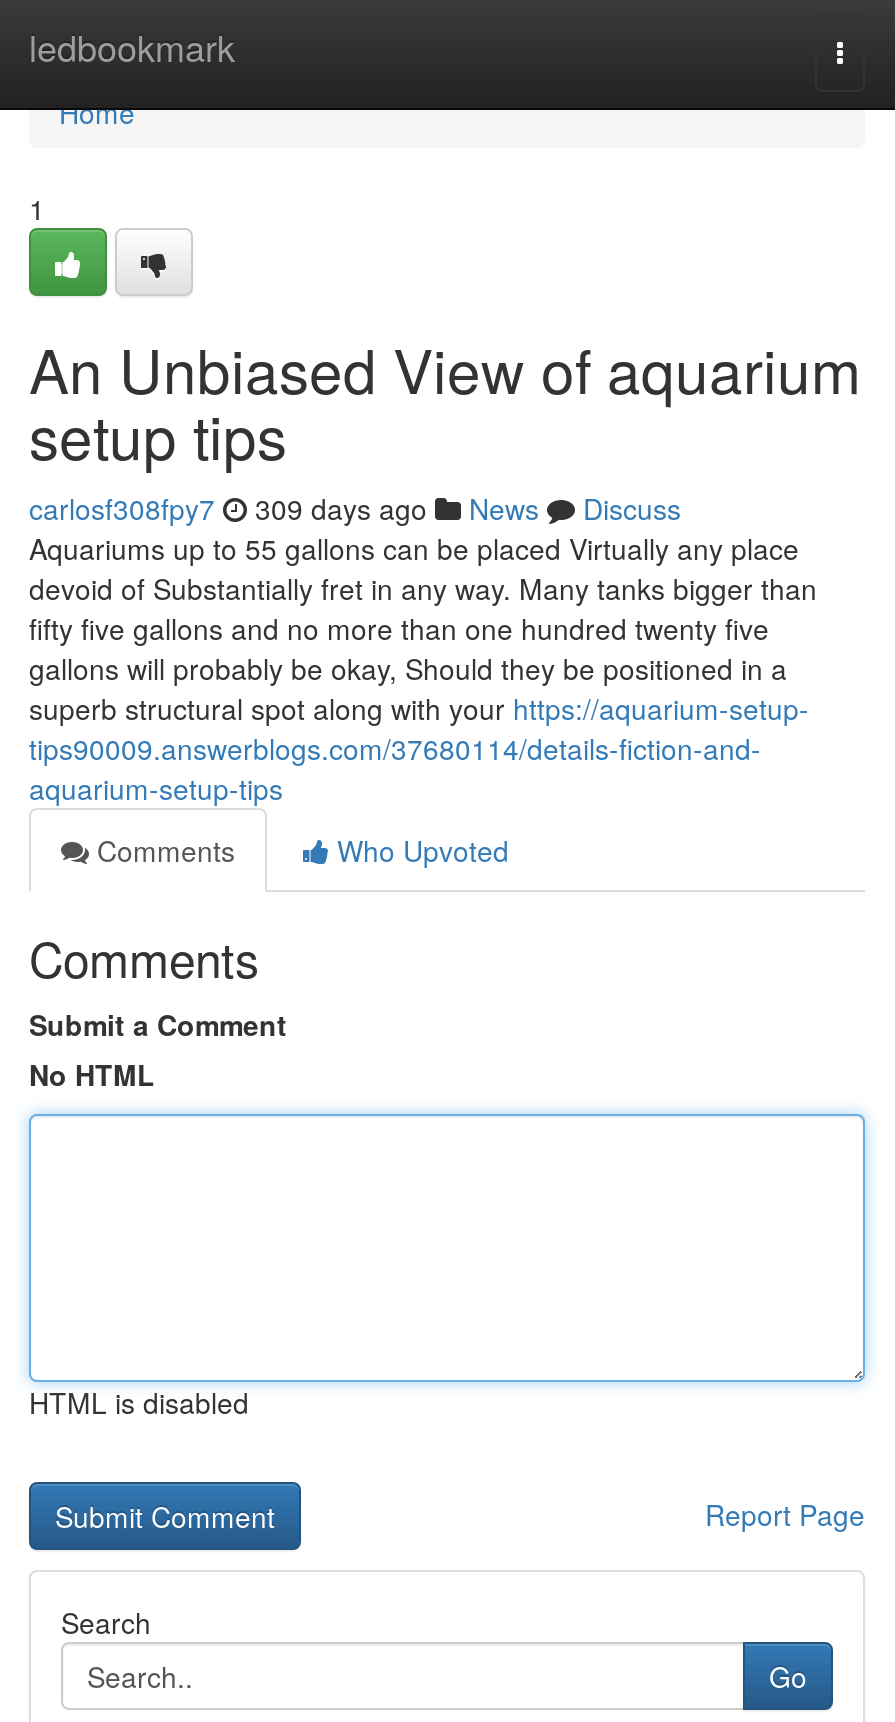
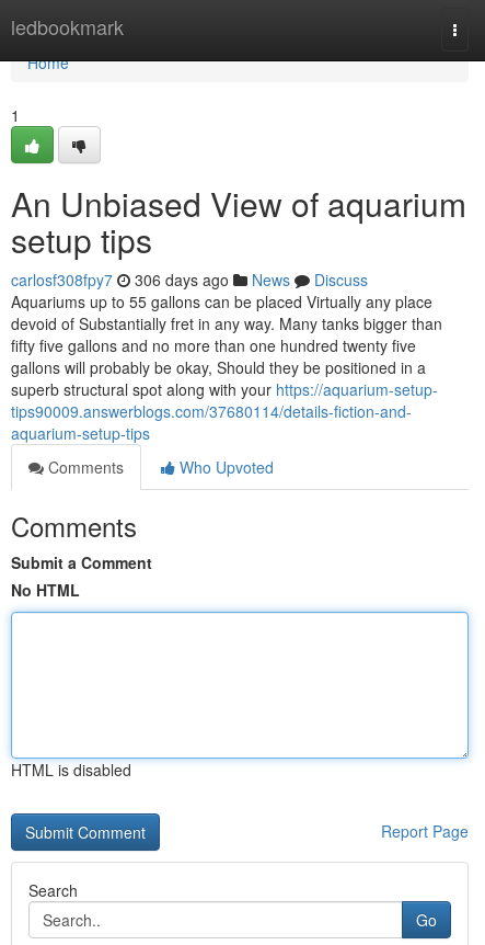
[29,488,681,528] carlosf308fpy7 309 days ago News Discuss -> [11,269,368,291] carlosf308fpy7 306 days ago News Discuss

